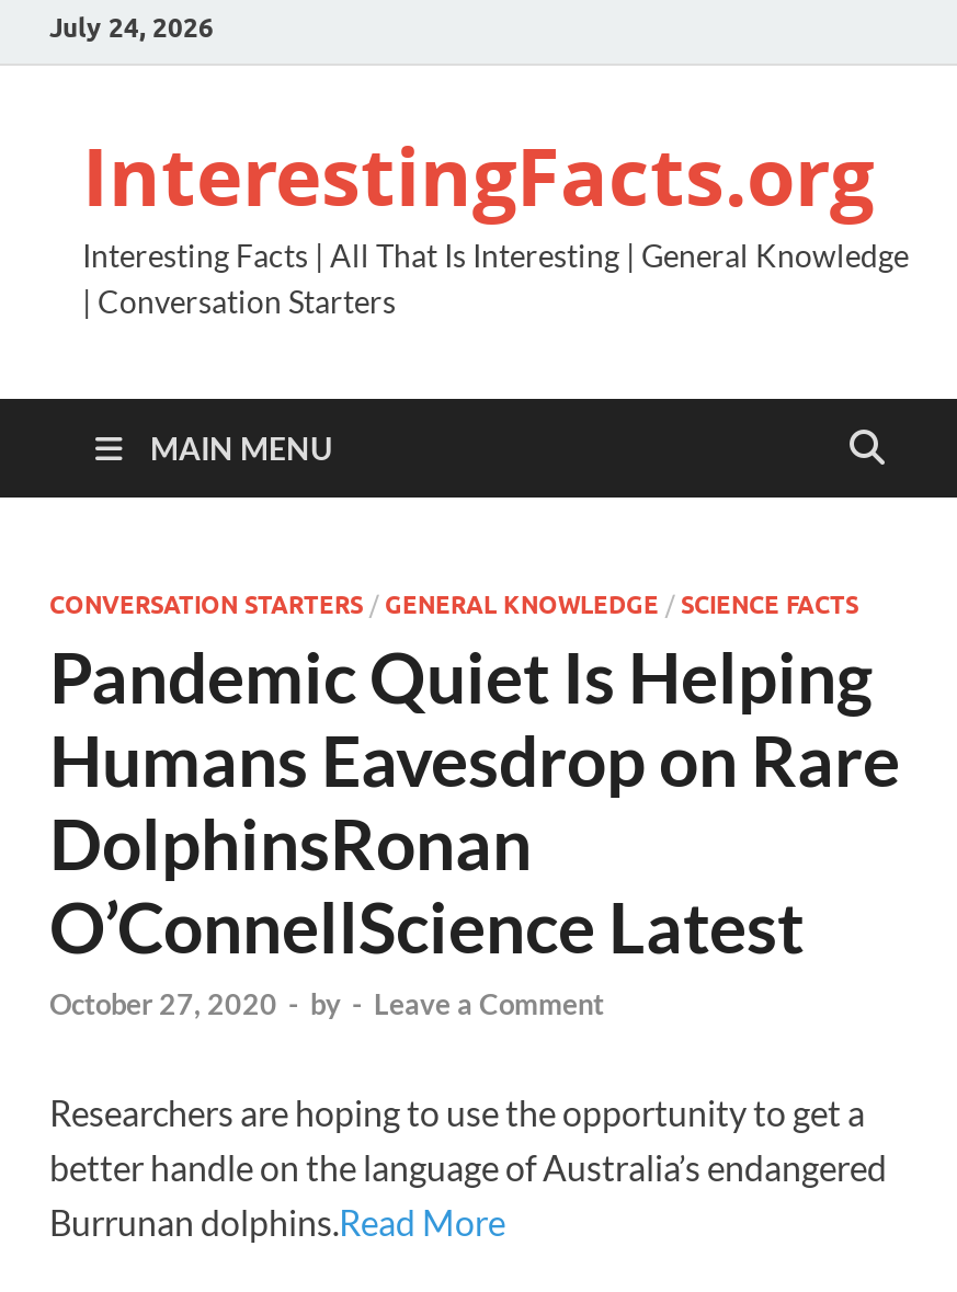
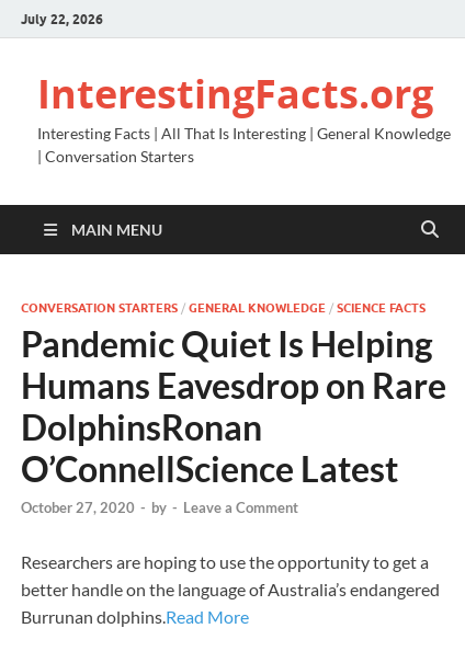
[49,10,214,43] July 24, 2026 -> [21,10,103,27] July 22, 2026

